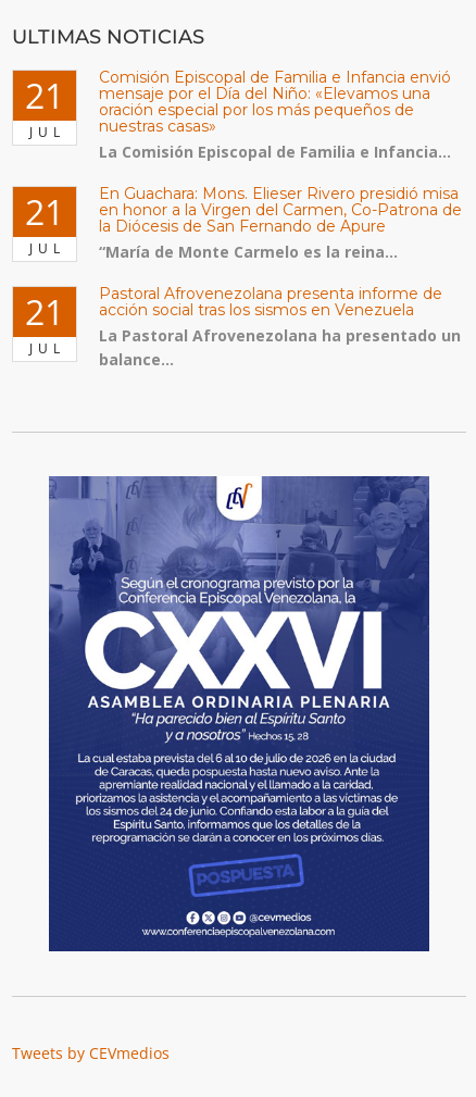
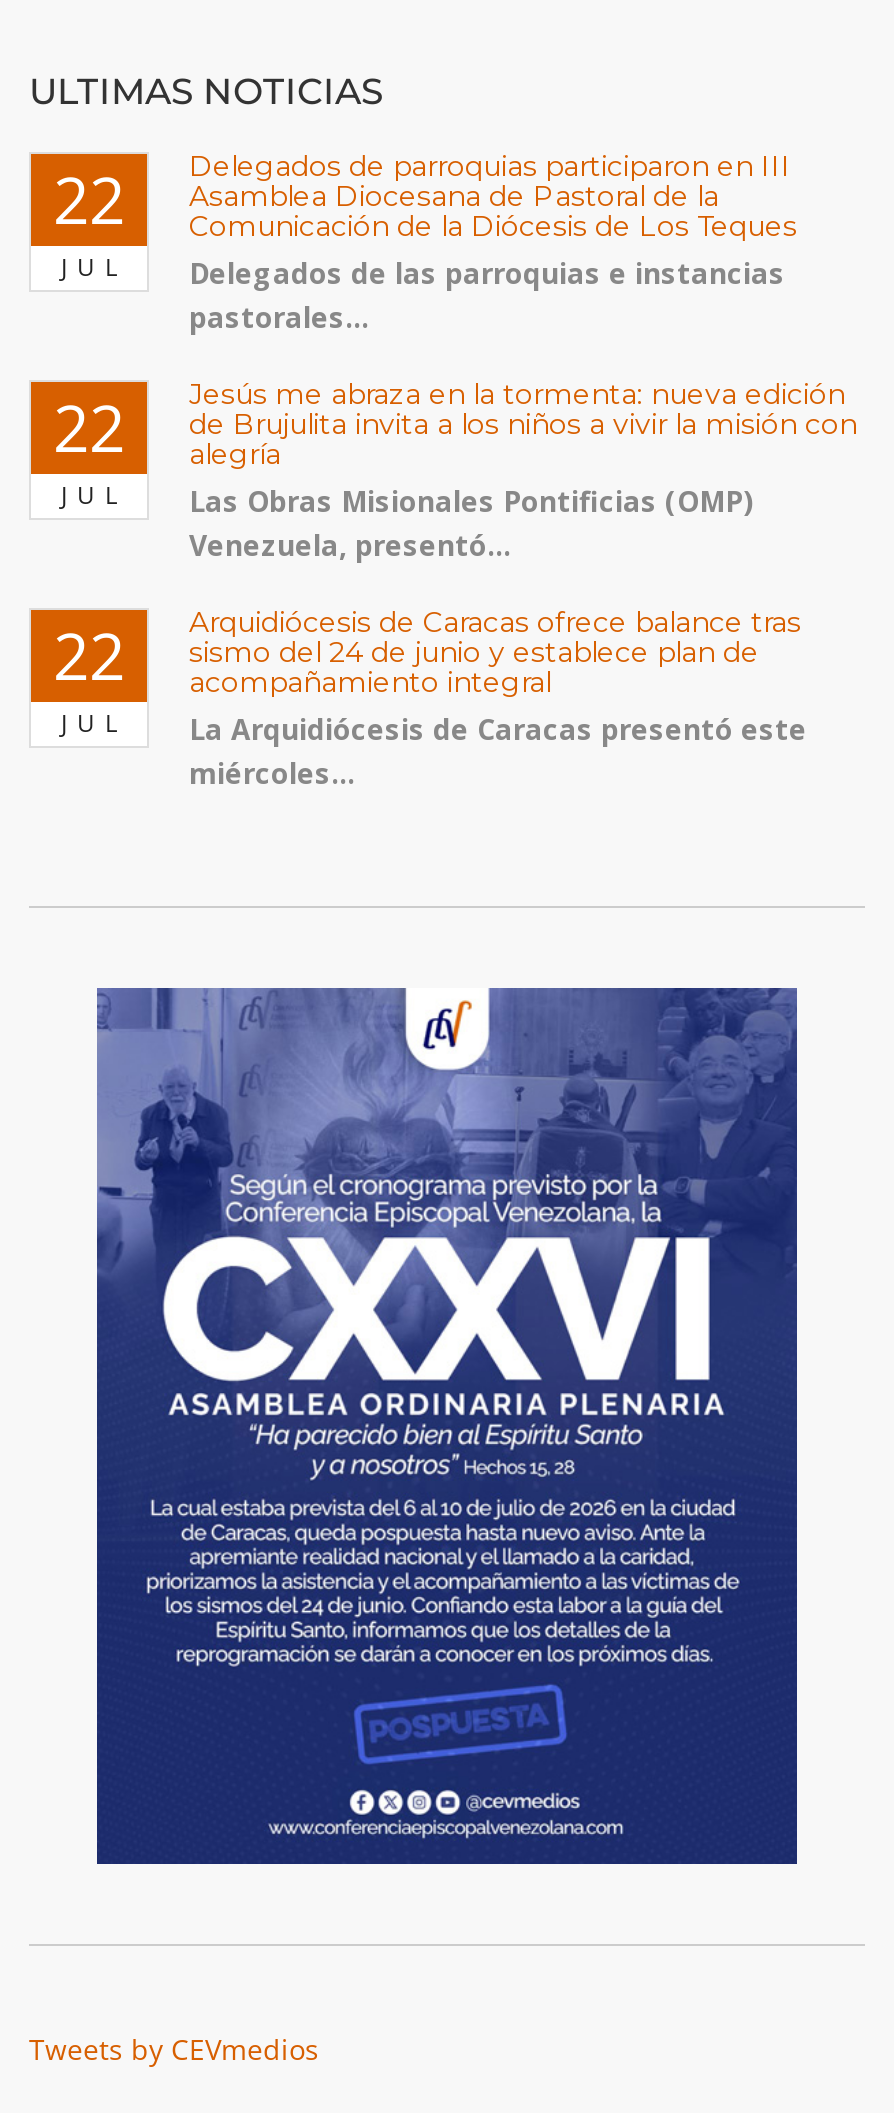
[25,72,64,118] 21 -> [53,156,125,242] 22
[99,67,451,162] Comisión Episcopal de Familia e Infancia envió | mensaje por el Día del Niño: «Elevamos una | oración especial por los más pequeños de | nuestras casas» | La Comisión Episcopal de Familia e Infancia... -> [189,148,797,336] Delegados de parroquias participaron en III | Asamblea Diocesana de Pastoral de la | Comunicación de la Diócesis de Los Teques | Delegados de las parroquias e instancias | pastorales...
[25,188,64,235] 21 -> [53,384,125,470] 22
[99,184,462,262] En Guachara: Mons. Elieser Rivero presidió misa | en honor a la Virgen del Carmen, Co-Patrona de | la Diócesis de San Fernando de Apure | “María de Monte Carmelo es la reina... -> [189,376,857,564] Jesús me abraza en la tormenta: nueva edición | de Brujulita invita a los niños a vivir la misión con | alegría | Las Obras Misionales Pontificias (OMP) | Venezuela, presentó...
[25,288,64,335] 21 -> [53,612,125,698] 22
[99,284,461,369] Pastoral Afrovenezolana presenta informe de | acción social tras los sismos en Venezuela | La Pastoral Afrovenezolana ha presentado un | balance... -> [189,604,807,792] Arquidiócesis de Caracas ofrece balance tras | sismo del 24 de junio y establece plan de | acompañamiento integral | La Arquidiócesis de Caracas presentó este | miércoles...

